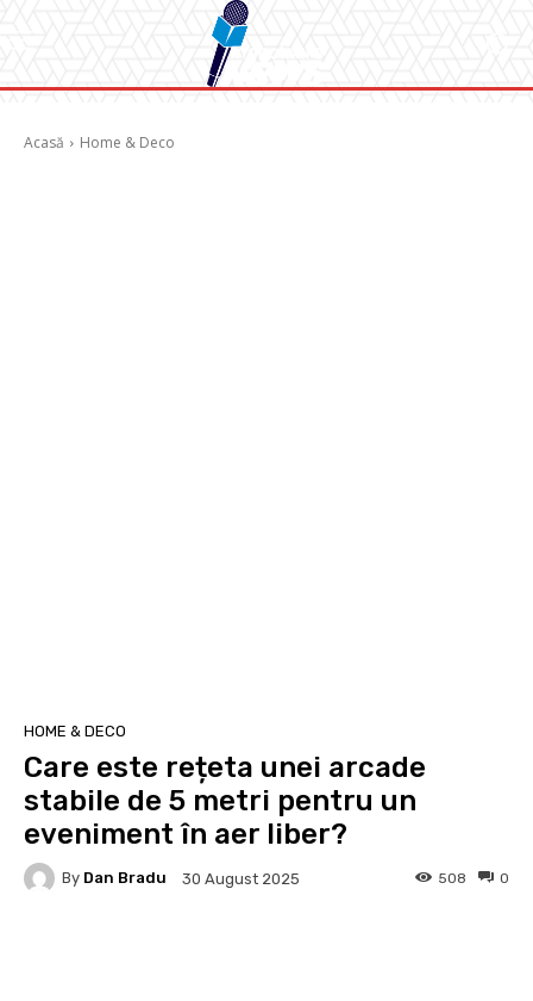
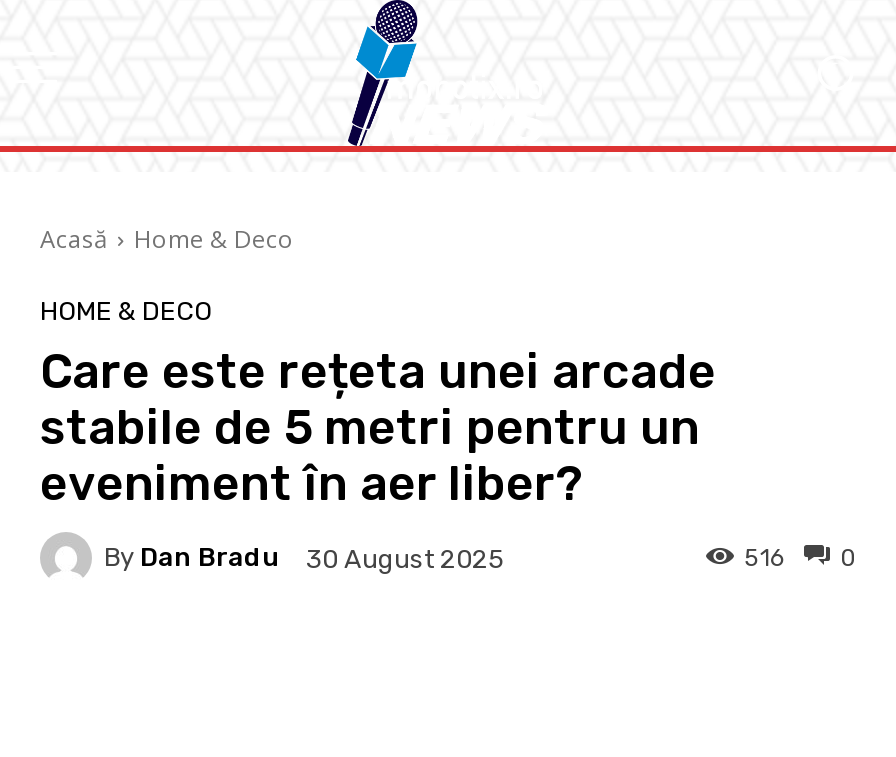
[438,869,509,886] 508 0 -> [744,543,856,571] 516 0

